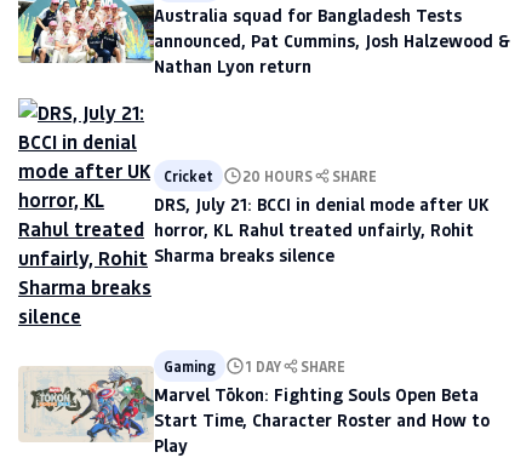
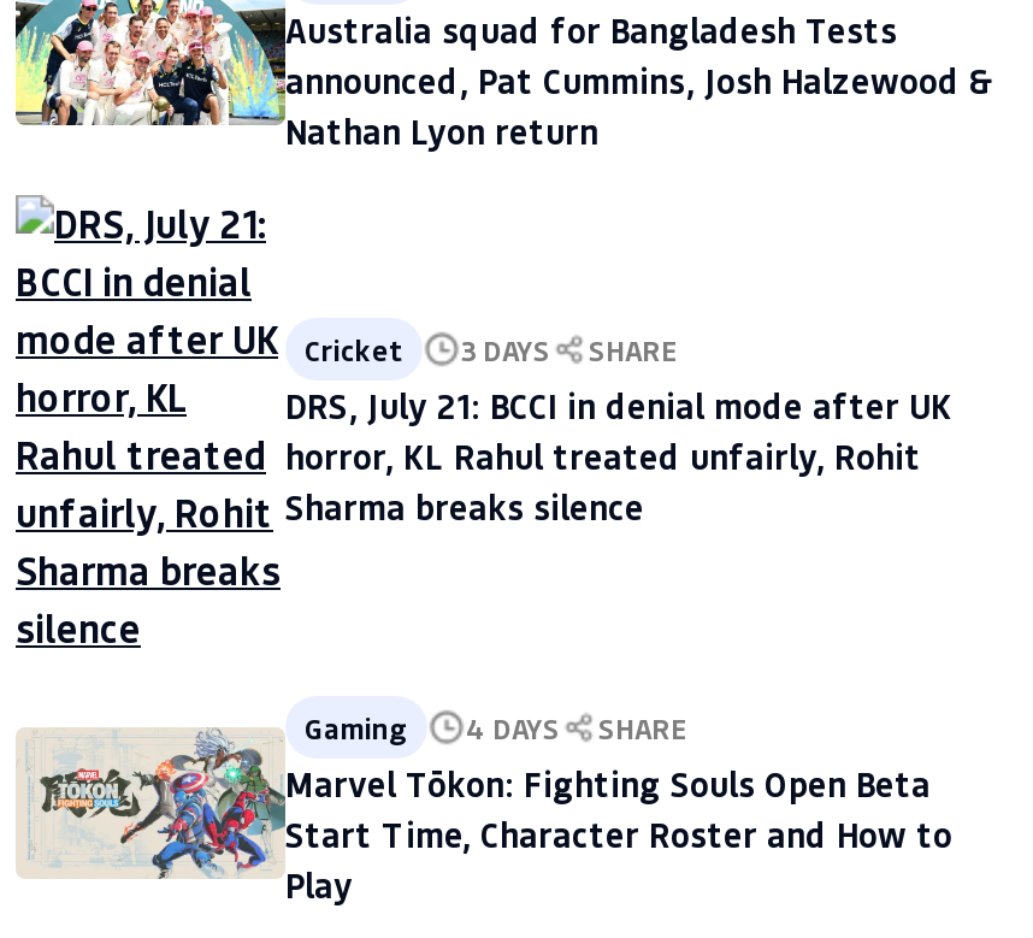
[164,166,377,186] Cricket 20 HOURS SHARE -> [305,331,678,369] Cricket 3 DAYS SHARE
[164,356,345,375] Gaming 1 DAY SHARE -> [305,708,687,746] Gaming 4 DAYS SHARE

